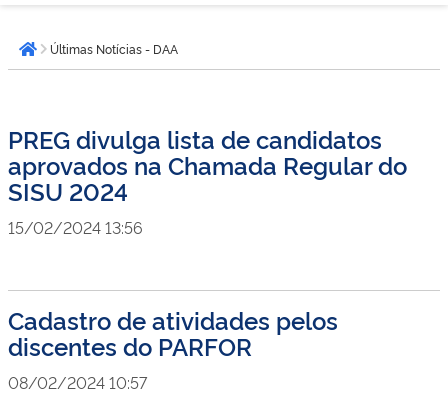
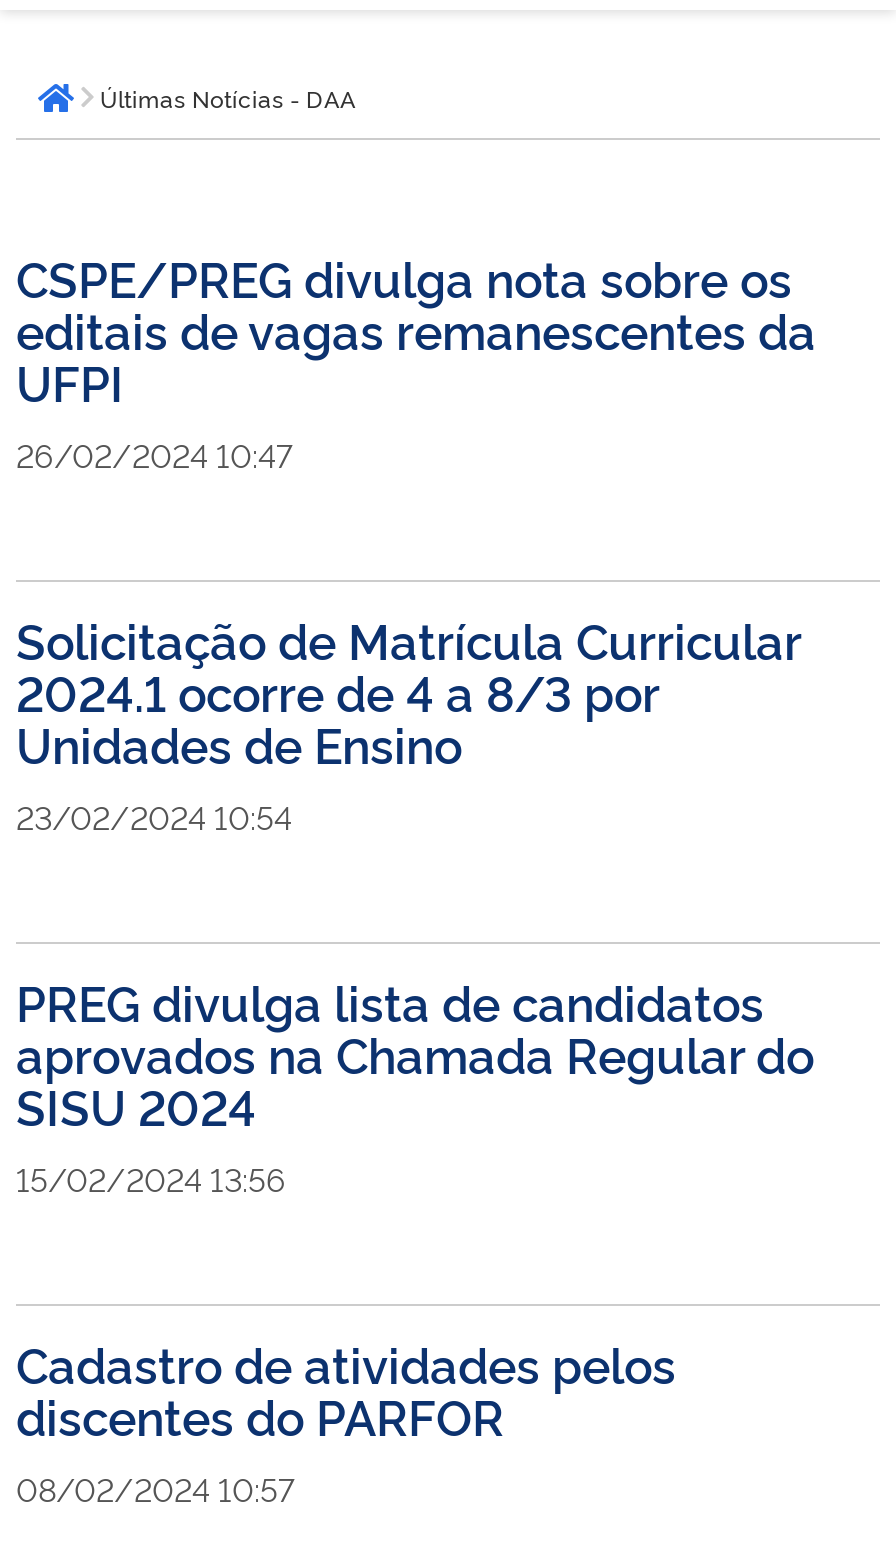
none -> [16,244,816,838] CSPE/PREG divulga nota sobre os | editais de vagas remanescentes da | UFPI | 26/02/2024 10:47 | Solicitação de Matrícula Curricular | 2024.1 ocorre de 4 a 8/3 por | Unidades de Ensino | 23/02/2024 10:54

